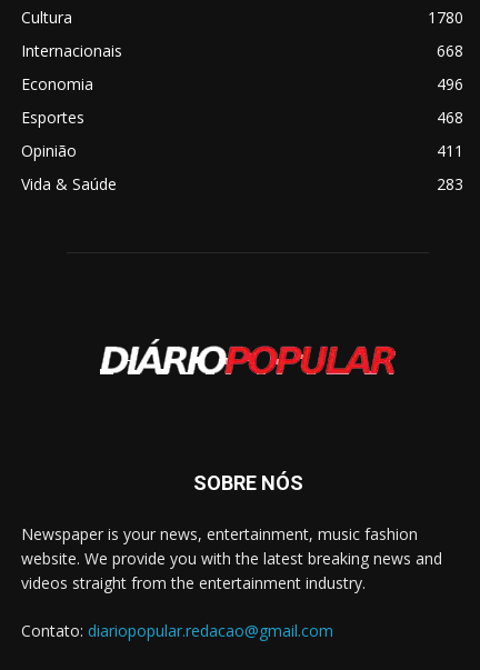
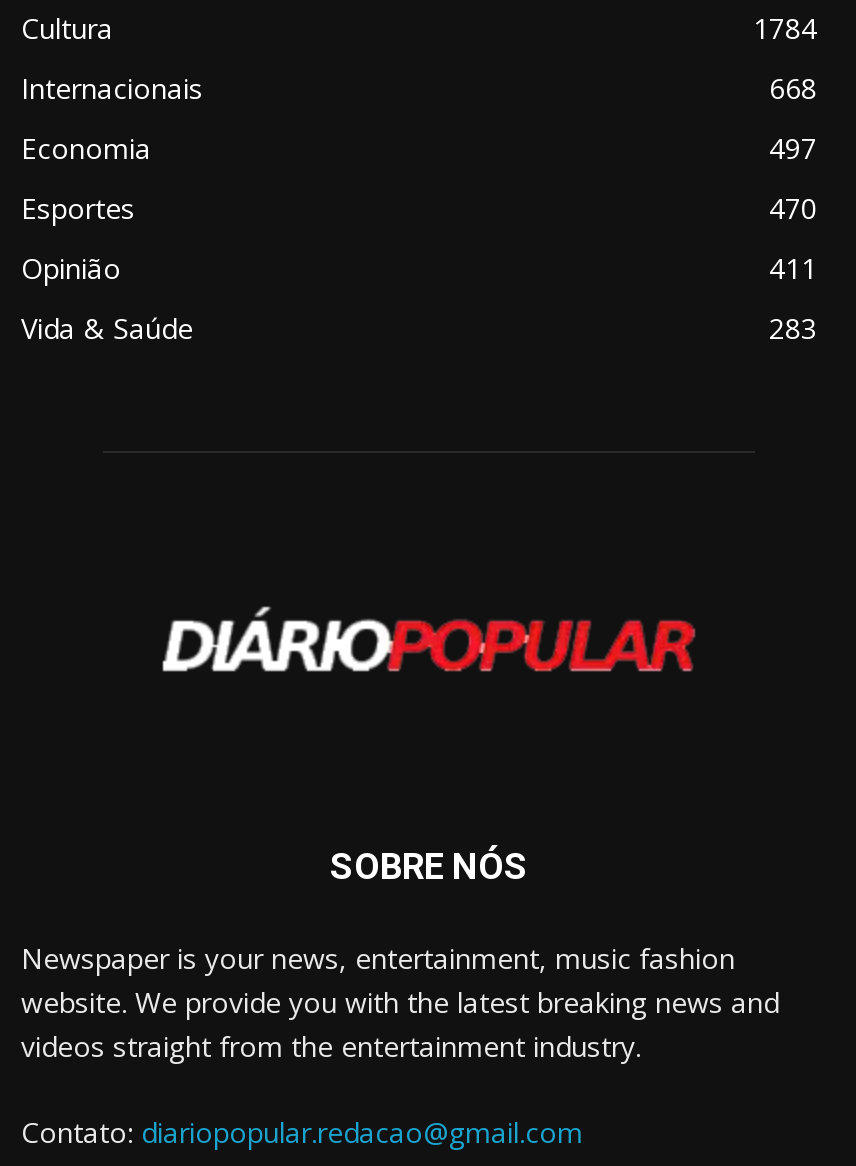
[428,7,463,28] 1780 -> [753,9,817,47] 1784
[437,74,463,95] 496 -> [769,129,817,167] 497
[437,107,463,128] 468 -> [769,189,817,227] 470

